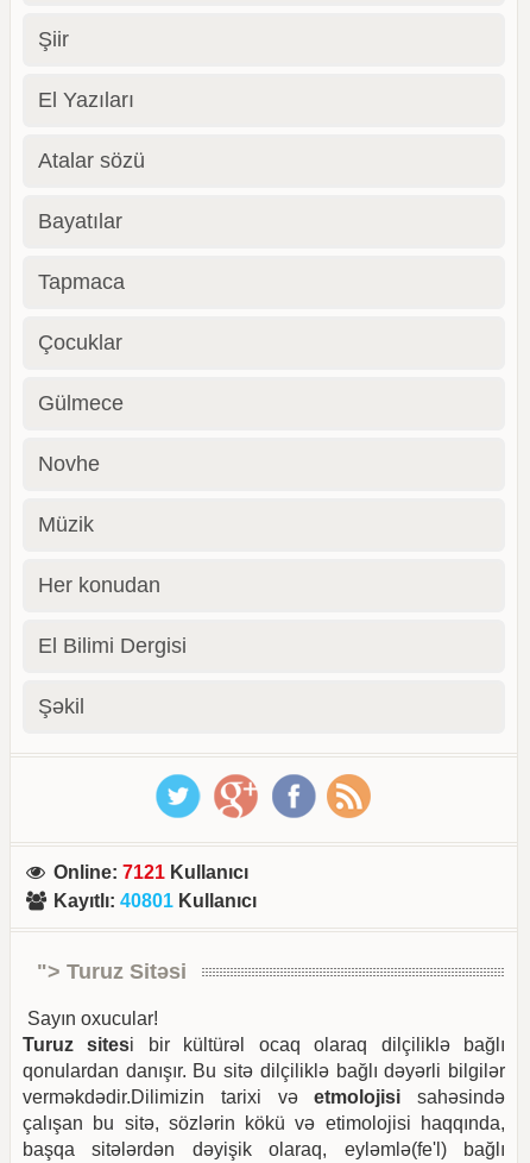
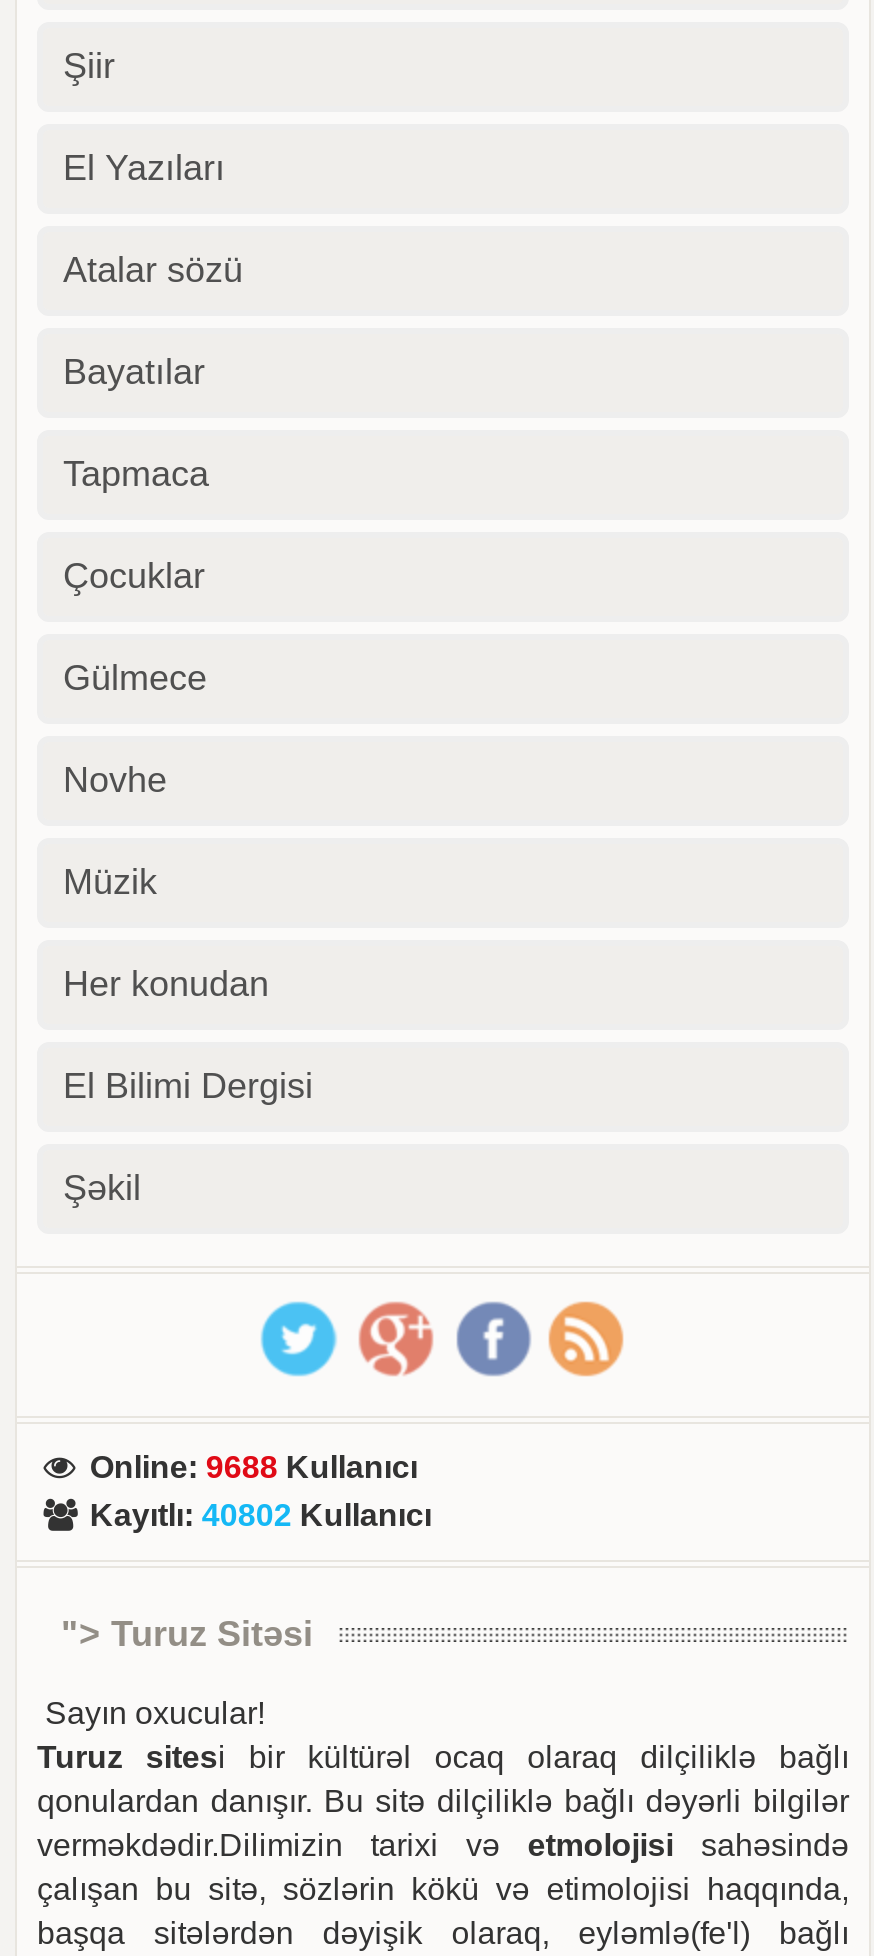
[54,862,249,883] Online: 7121 Kullanıcı -> [90,1450,418,1484] Online: 9688 Kullanıcı
[54,891,257,911] Kayıtlı: 40801 Kullanıcı -> [90,1498,432,1532] Kayıtlı: 40802 Kullanıcı

